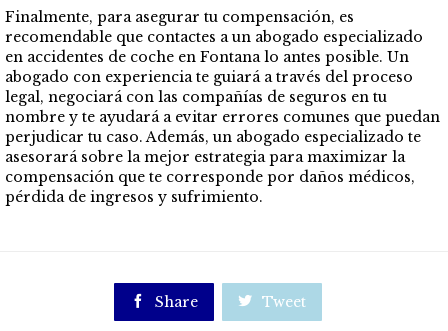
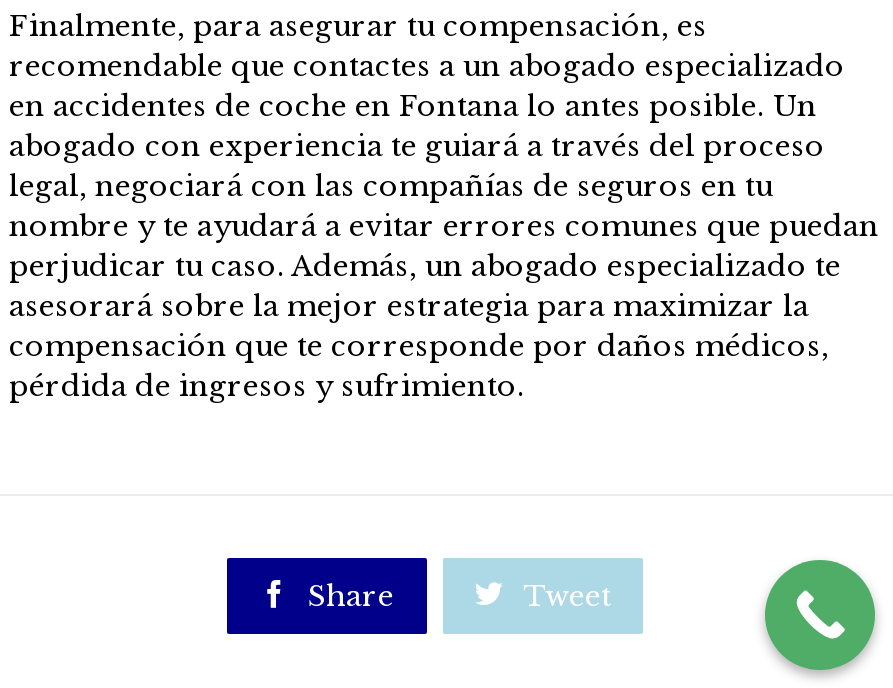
none -> [763,557,877,677] [image]

